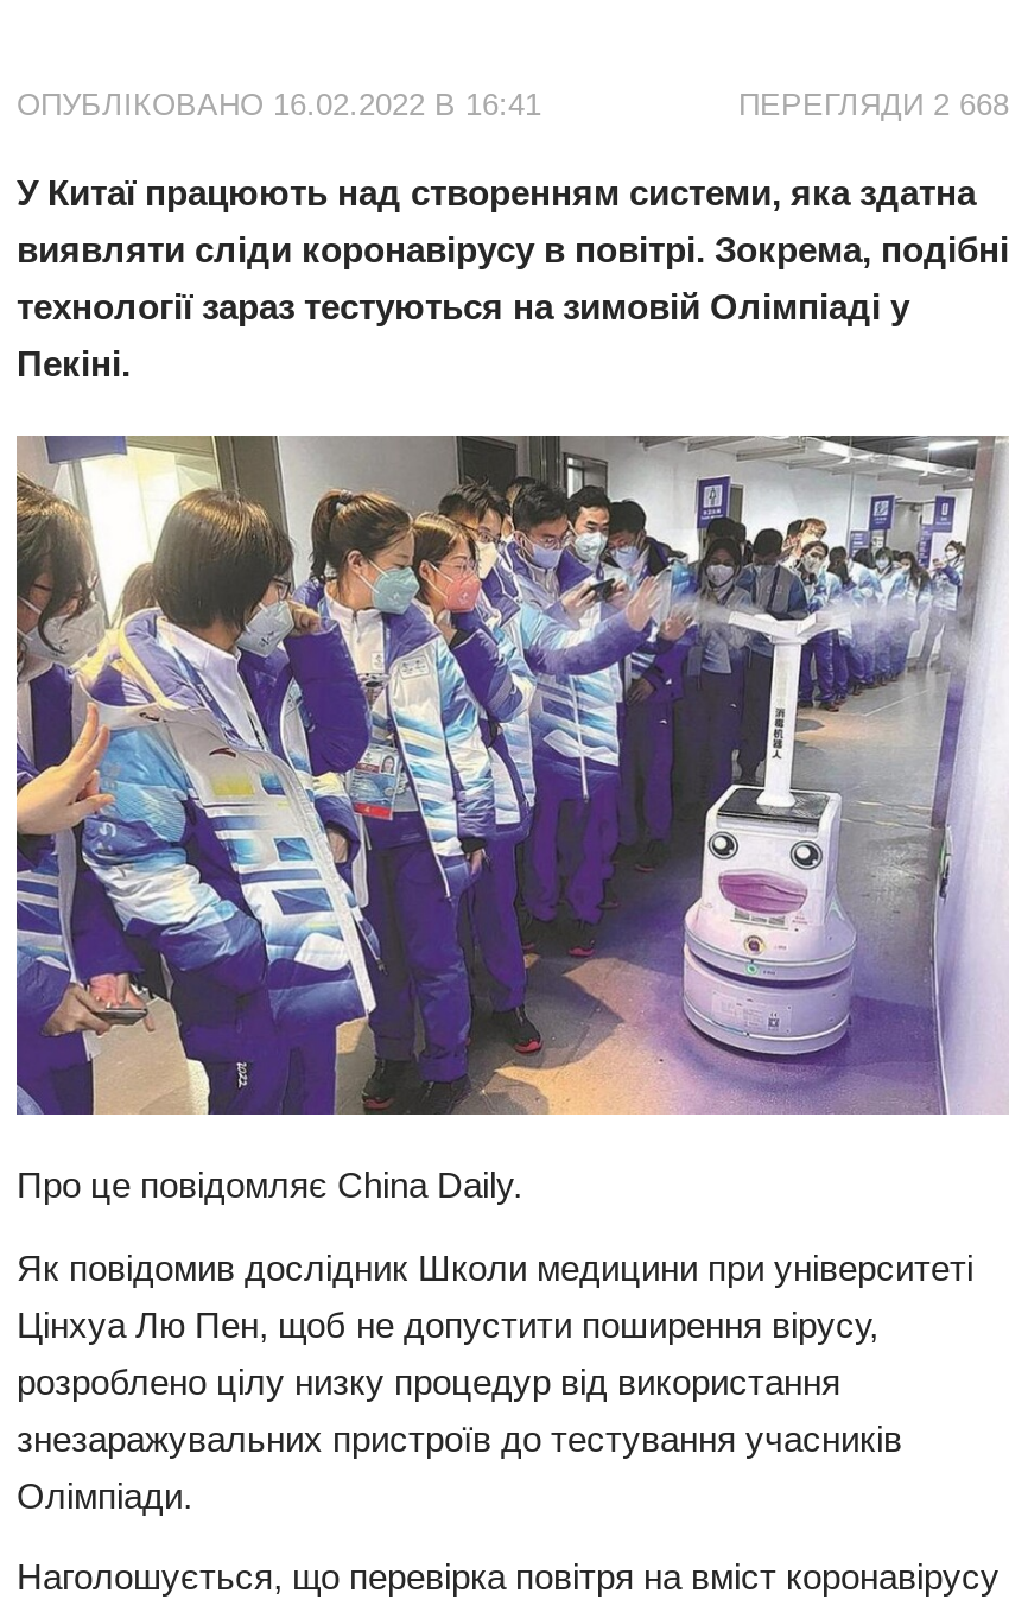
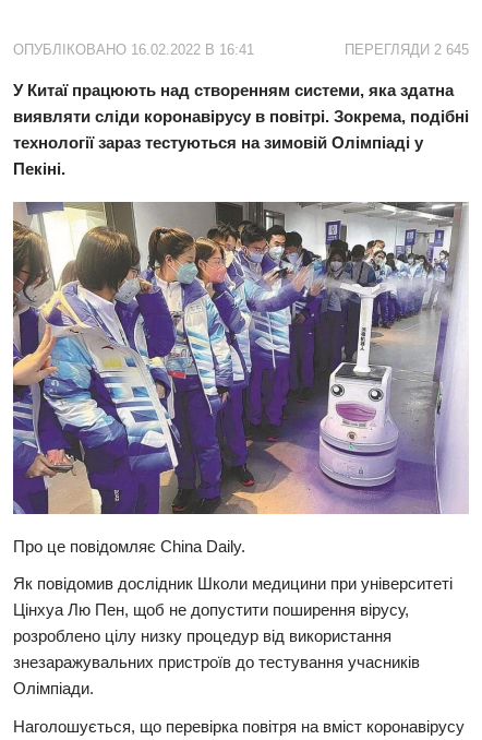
[738,87,1009,122] ПЕРЕГЛЯДИ 2 668 -> [345,41,469,58] ПЕРЕГЛЯДИ 2 645

